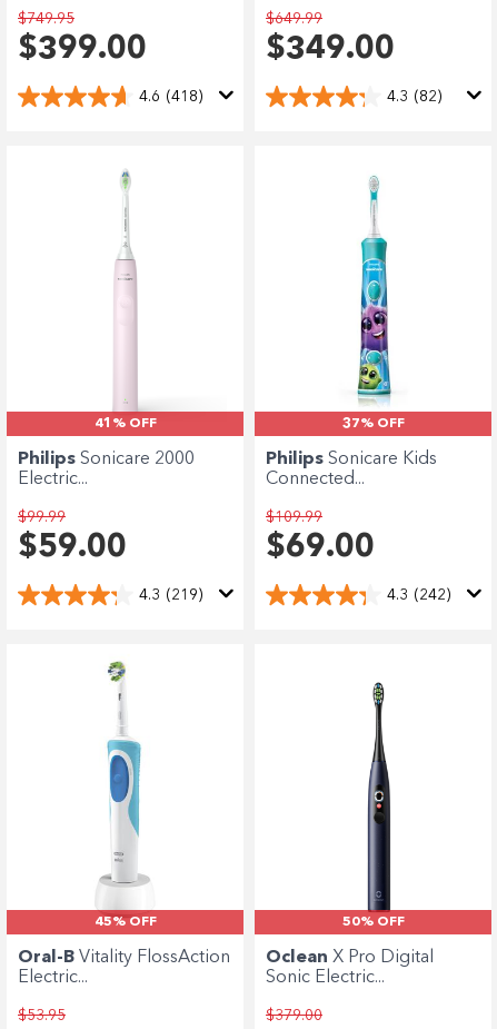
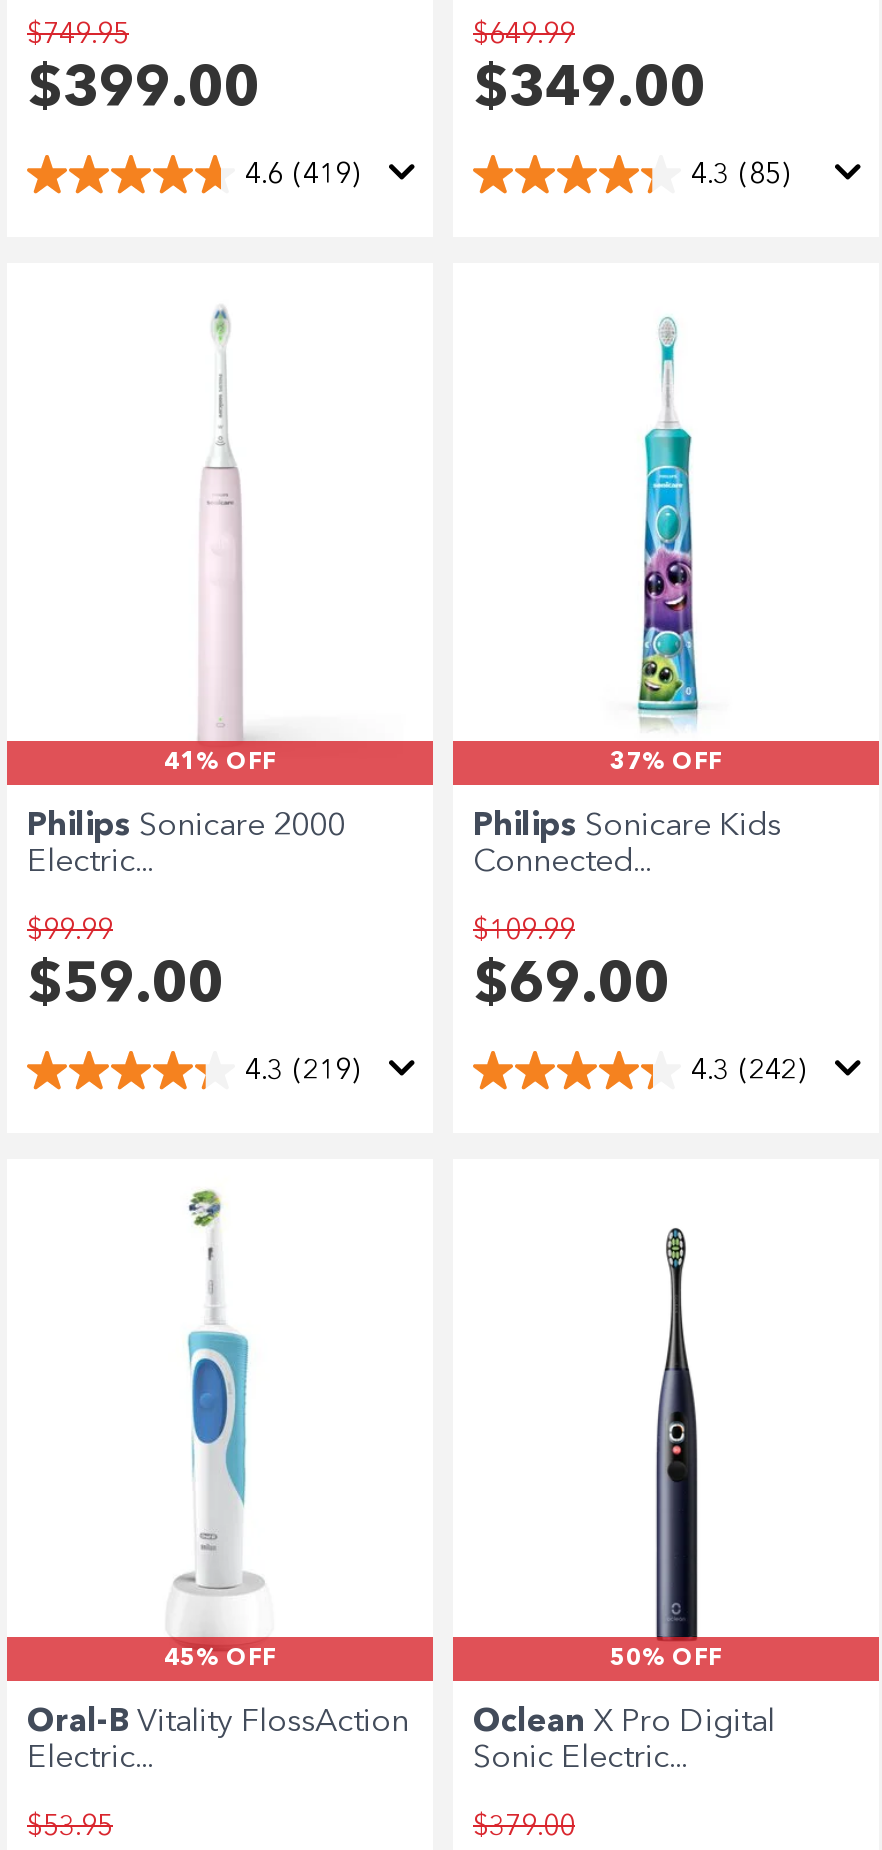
[139,89,203,105] 4.6 (418) -> [245,162,361,190] 4.6 (419)
[387,89,443,105] 4.3 (82) -> [691,162,791,190] 4.3 (85)

